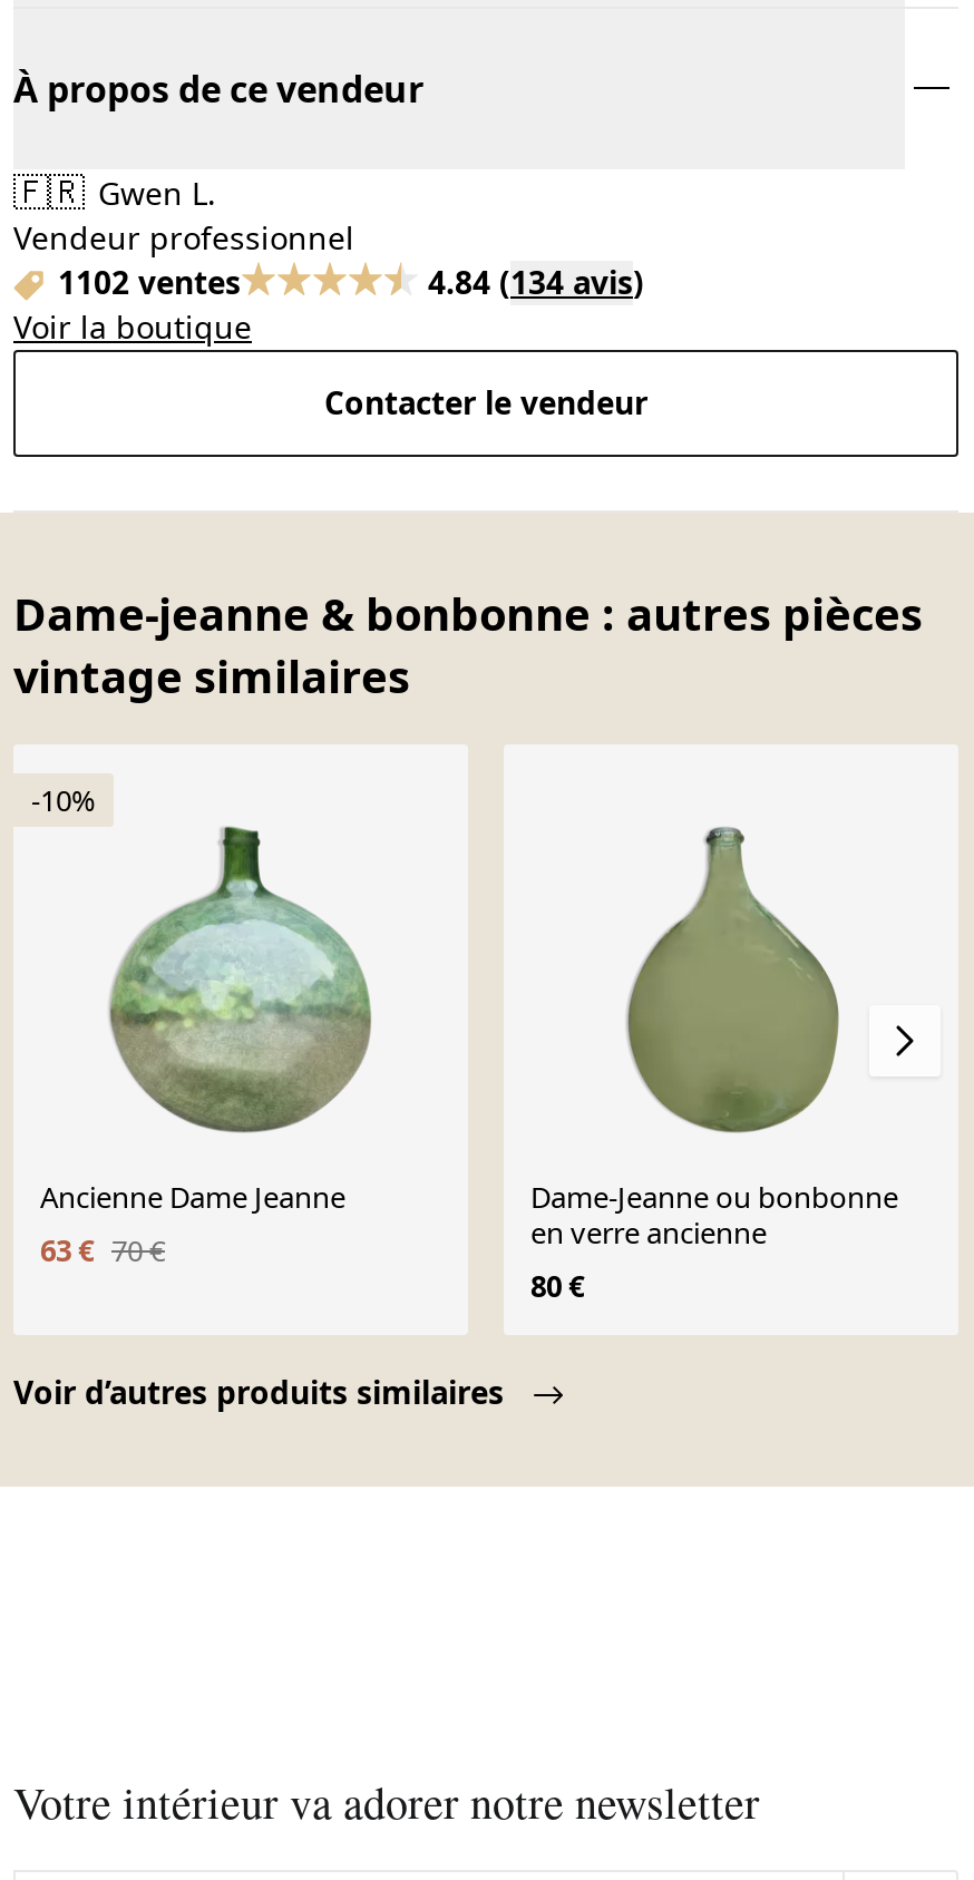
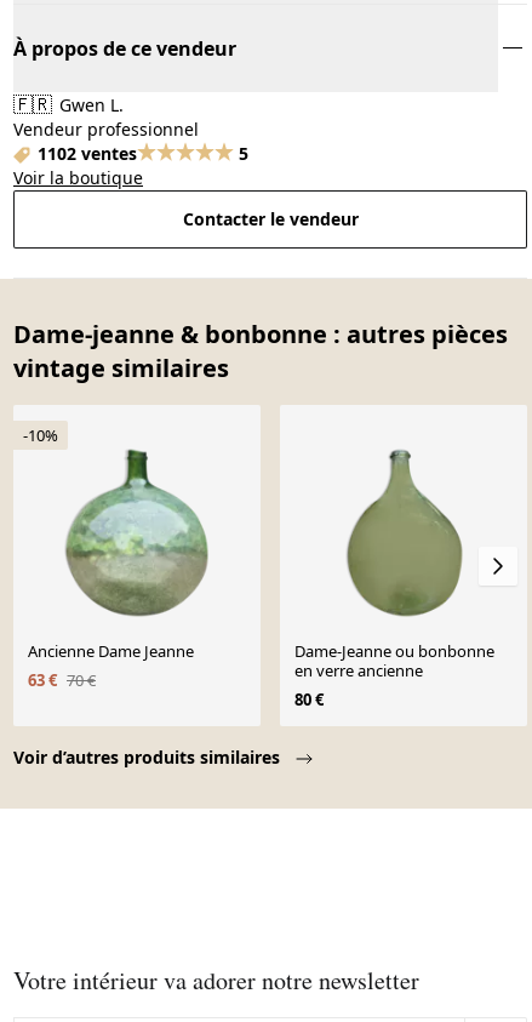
[428,261,644,303] 4.84 (134 avis) -> [239,142,248,165] 5

